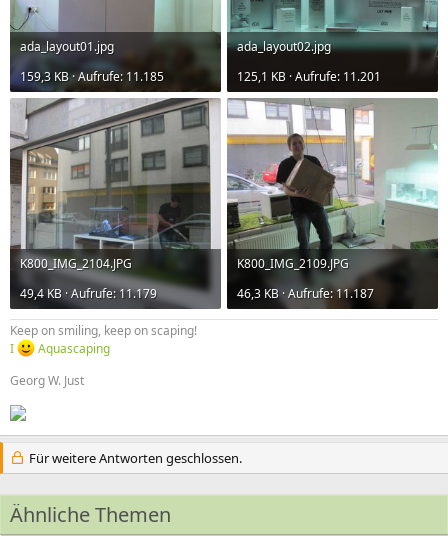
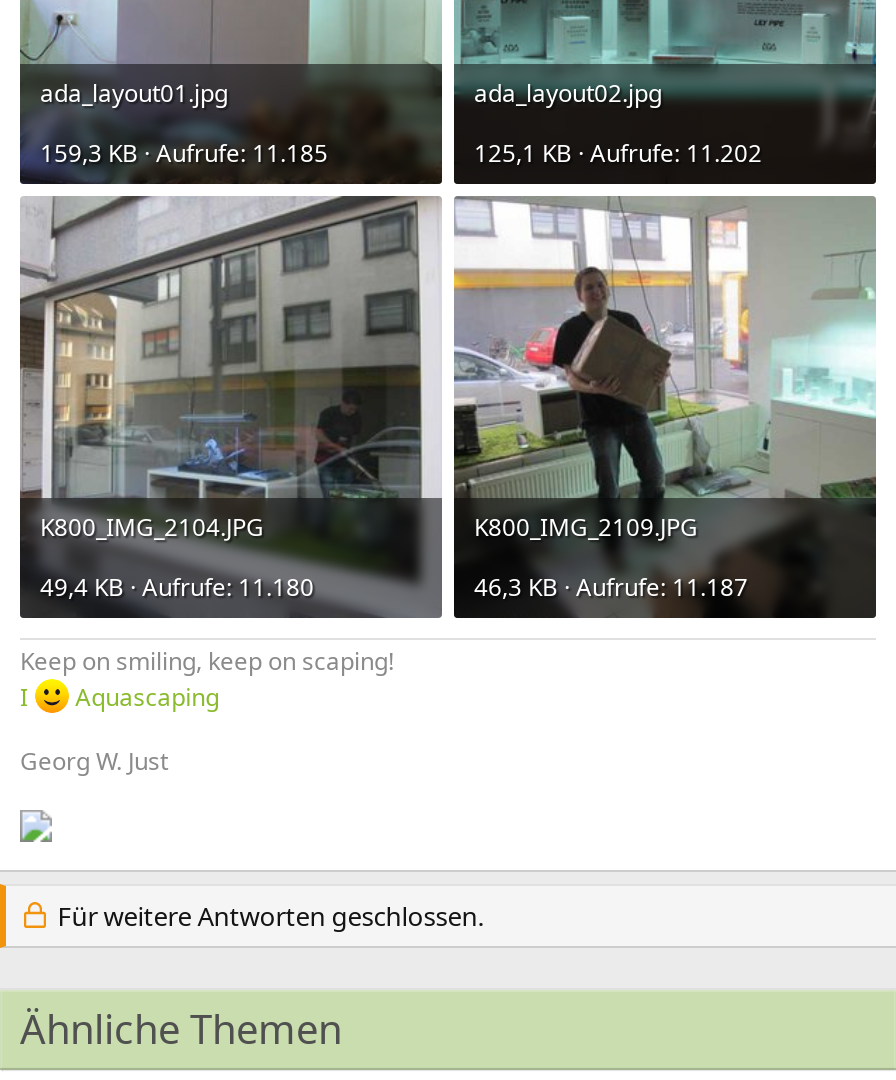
[237,68,381,85] 125,1 KB · Aufrufe: 11.201 -> [474,136,762,170] 125,1 KB · Aufrufe: 11.202
[20,285,157,302] 49,4 KB · Aufrufe: 11.179 -> [40,570,314,604] 49,4 KB · Aufrufe: 11.180

